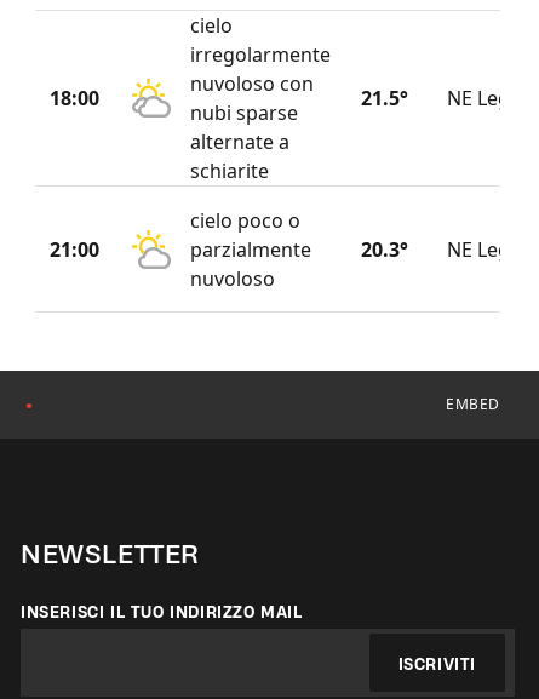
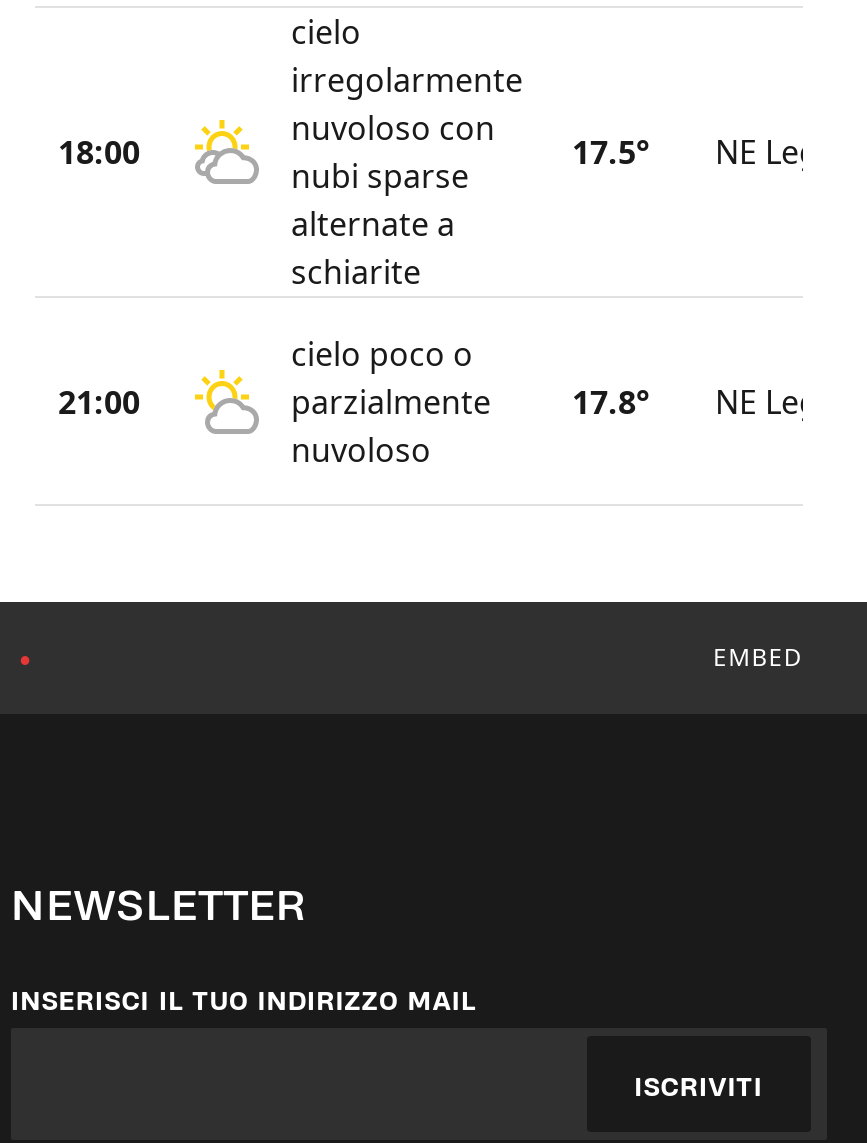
[360,85,408,112] 21.5° -> [572,131,650,175] 17.5°
[360,236,408,263] 20.3° -> [572,380,650,424] 17.8°

